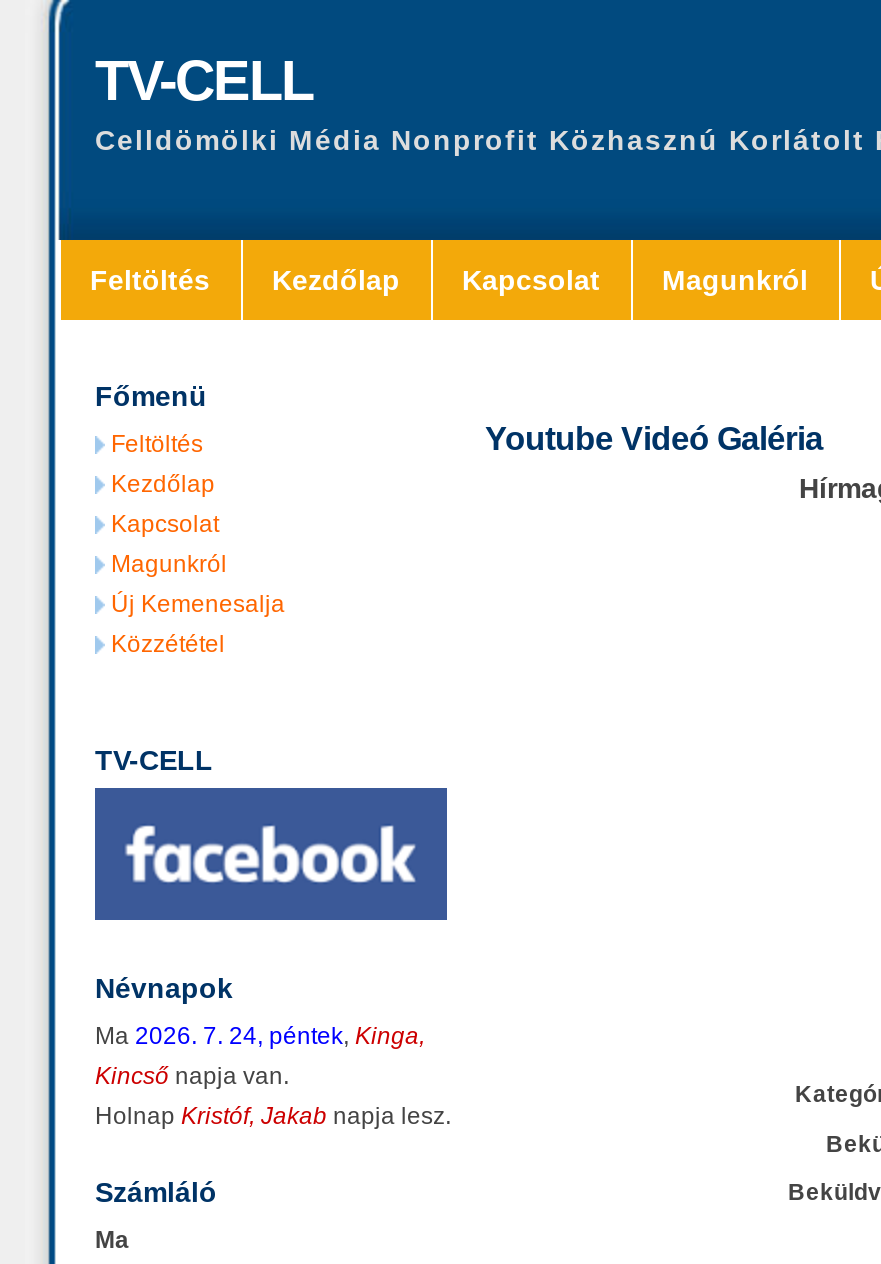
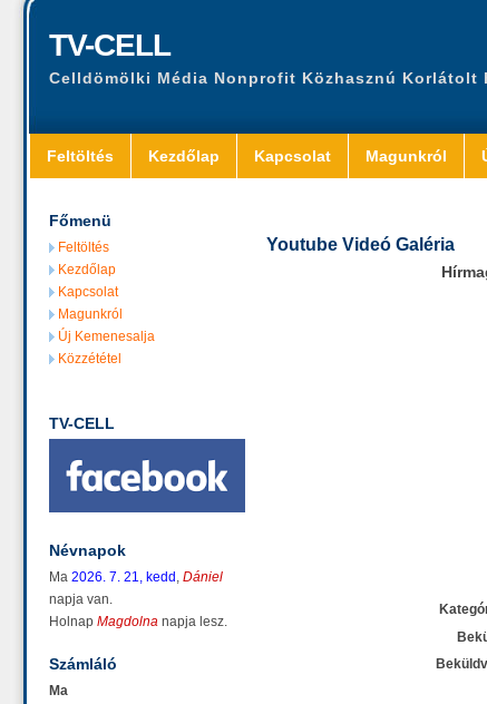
[95,1022,451,1130] Ma 2026. 7. 24, péntek, Kinga, | Kincső napja van. | Holnap Kristóf, Jakab napja lesz. -> [49,569,227,629] Ma 2026. 7. 21, kedd, Dániel | napja van. | Holnap Magdolna napja lesz.

